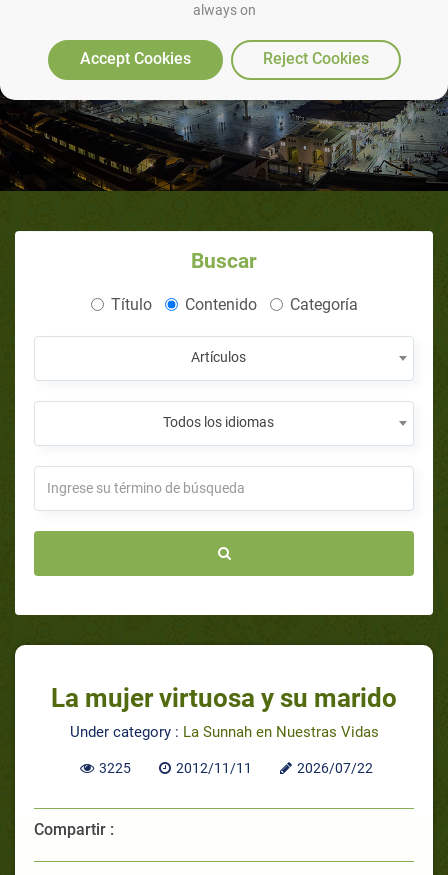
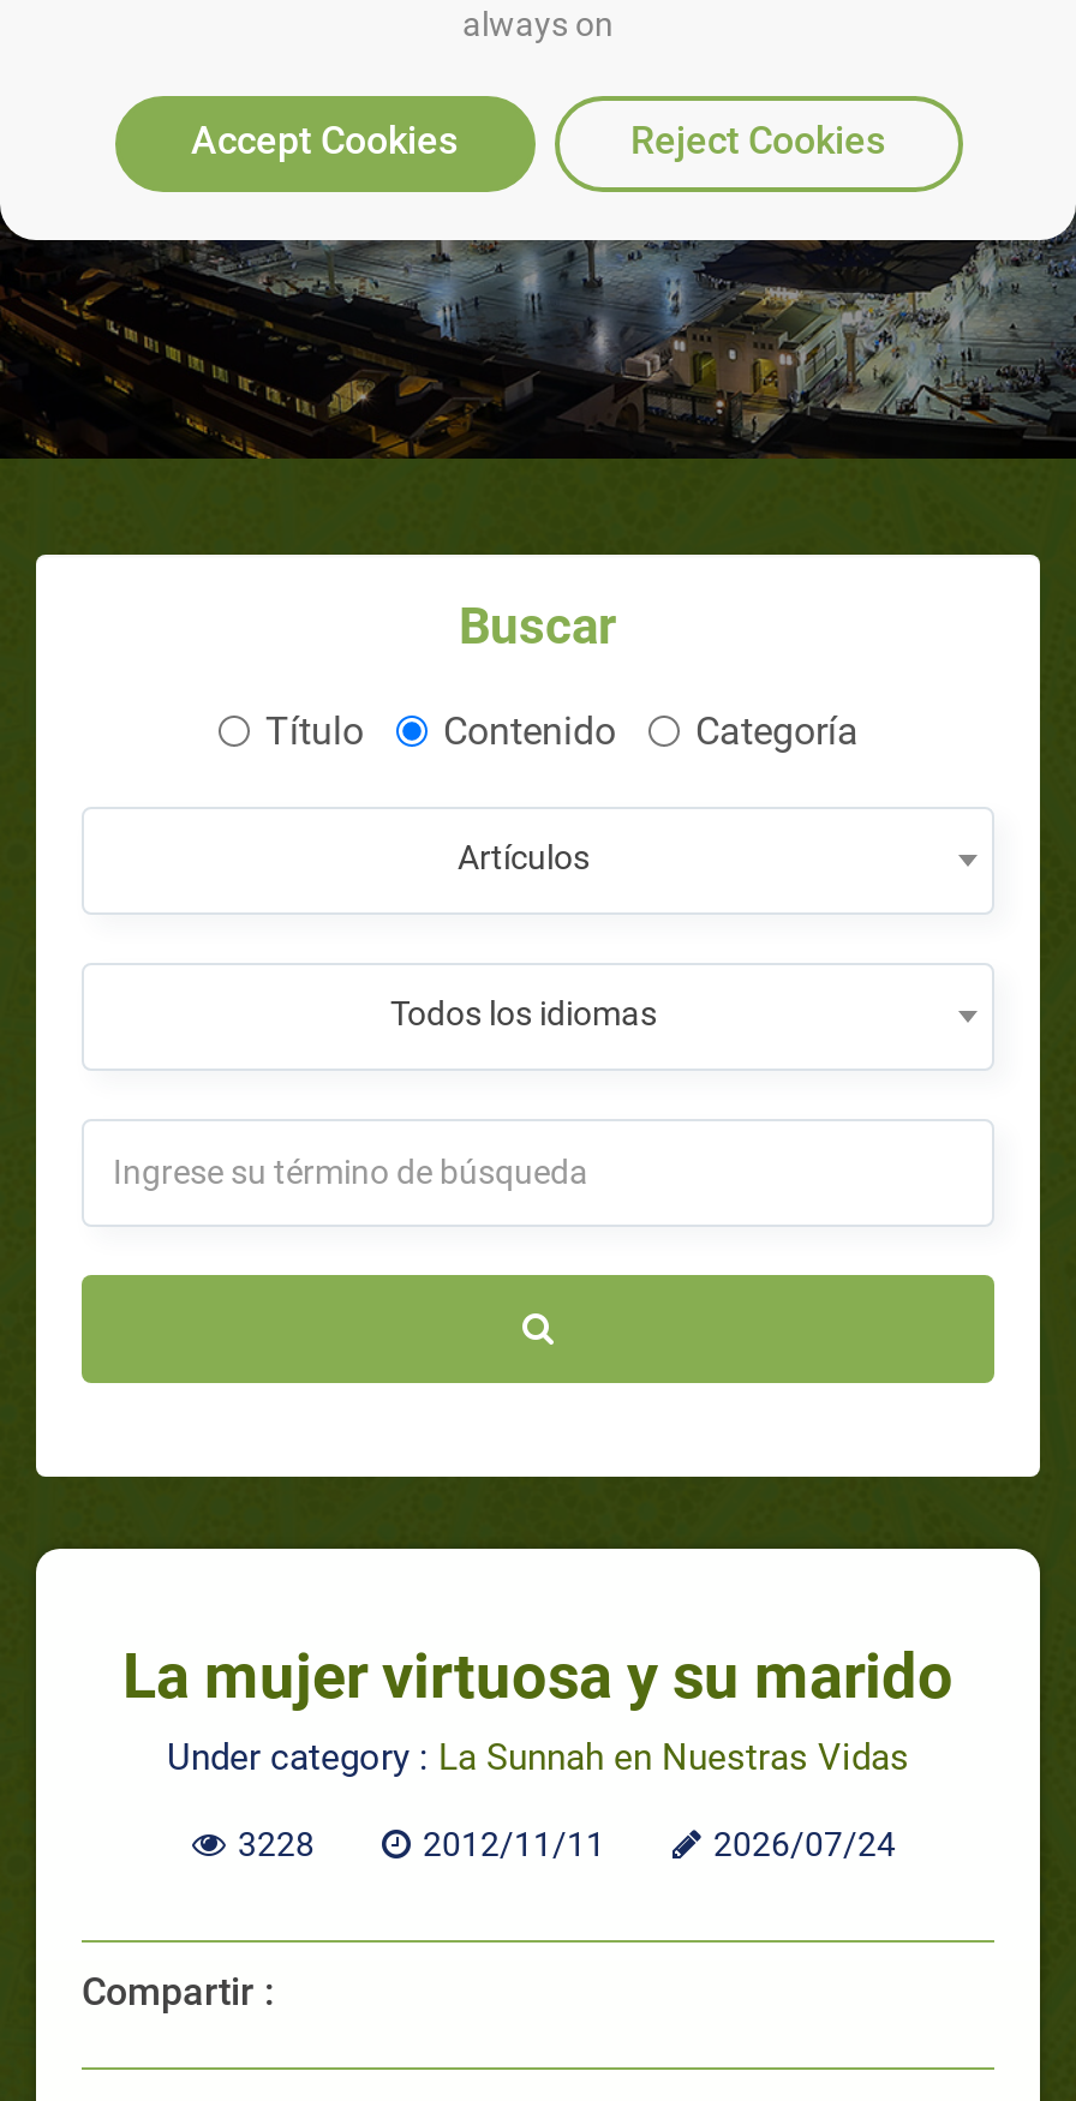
[99,760,131,776] 3225 -> [238,1824,315,1863] 3228
[297,760,373,776] 2026/07/22 -> [713,1824,896,1863] 2026/07/24

